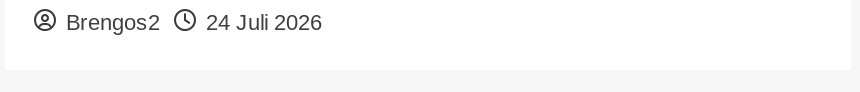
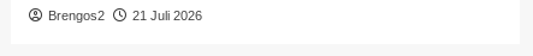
[66,10,322,34] Brengos2 24 Juli 2026 -> [48,8,202,22] Brengos2 21 Juli 2026

